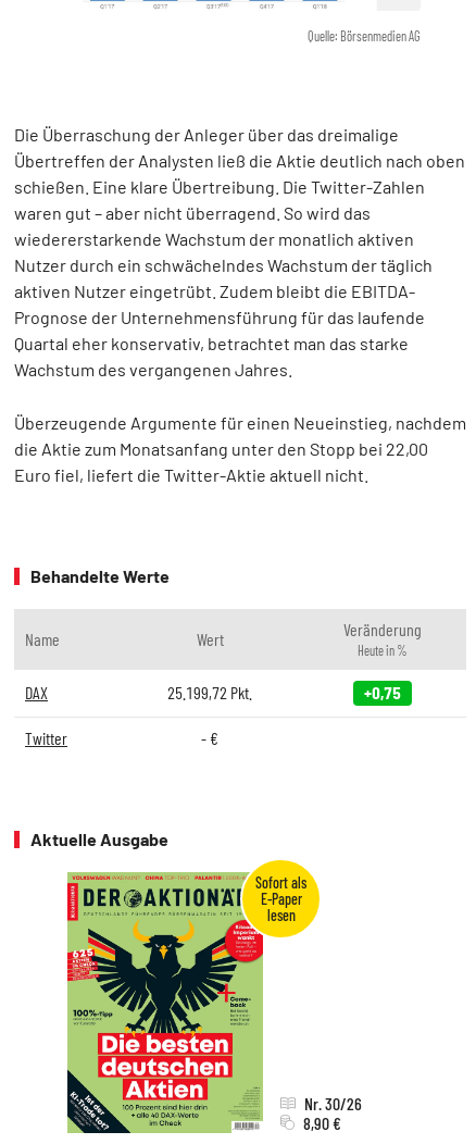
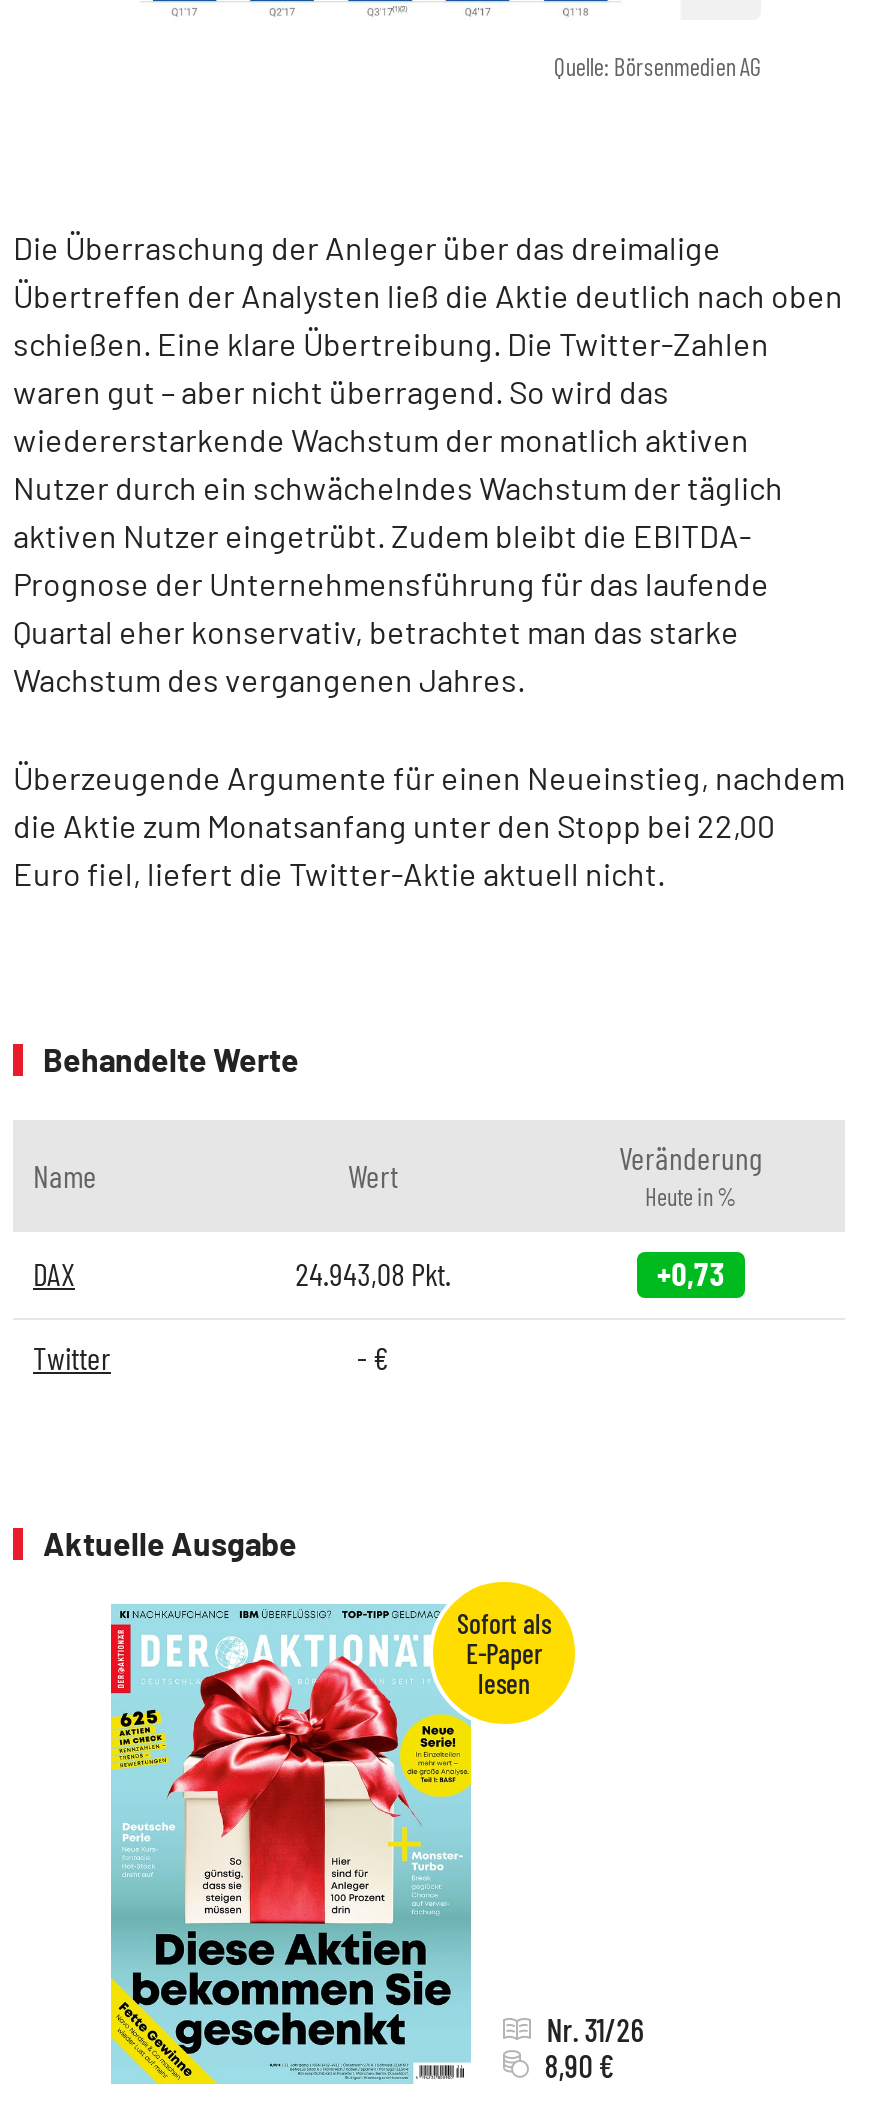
[167,682,252,703] 25.199,72 Pkt. -> [295,1255,451,1293] 24.943,08 Pkt.
[364,682,401,703] +0,75 -> [657,1255,725,1293] +0,73
[66,871,362,1134] [image] | Nr. 30/26 -> [109,1604,645,2086] [image] | Nr. 31/26

